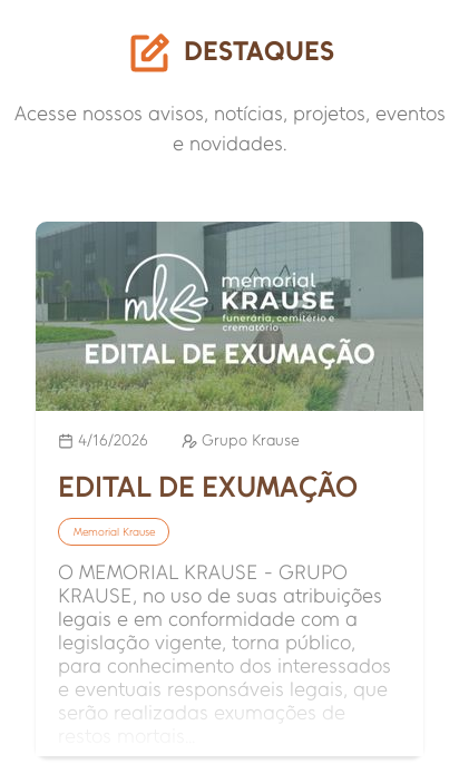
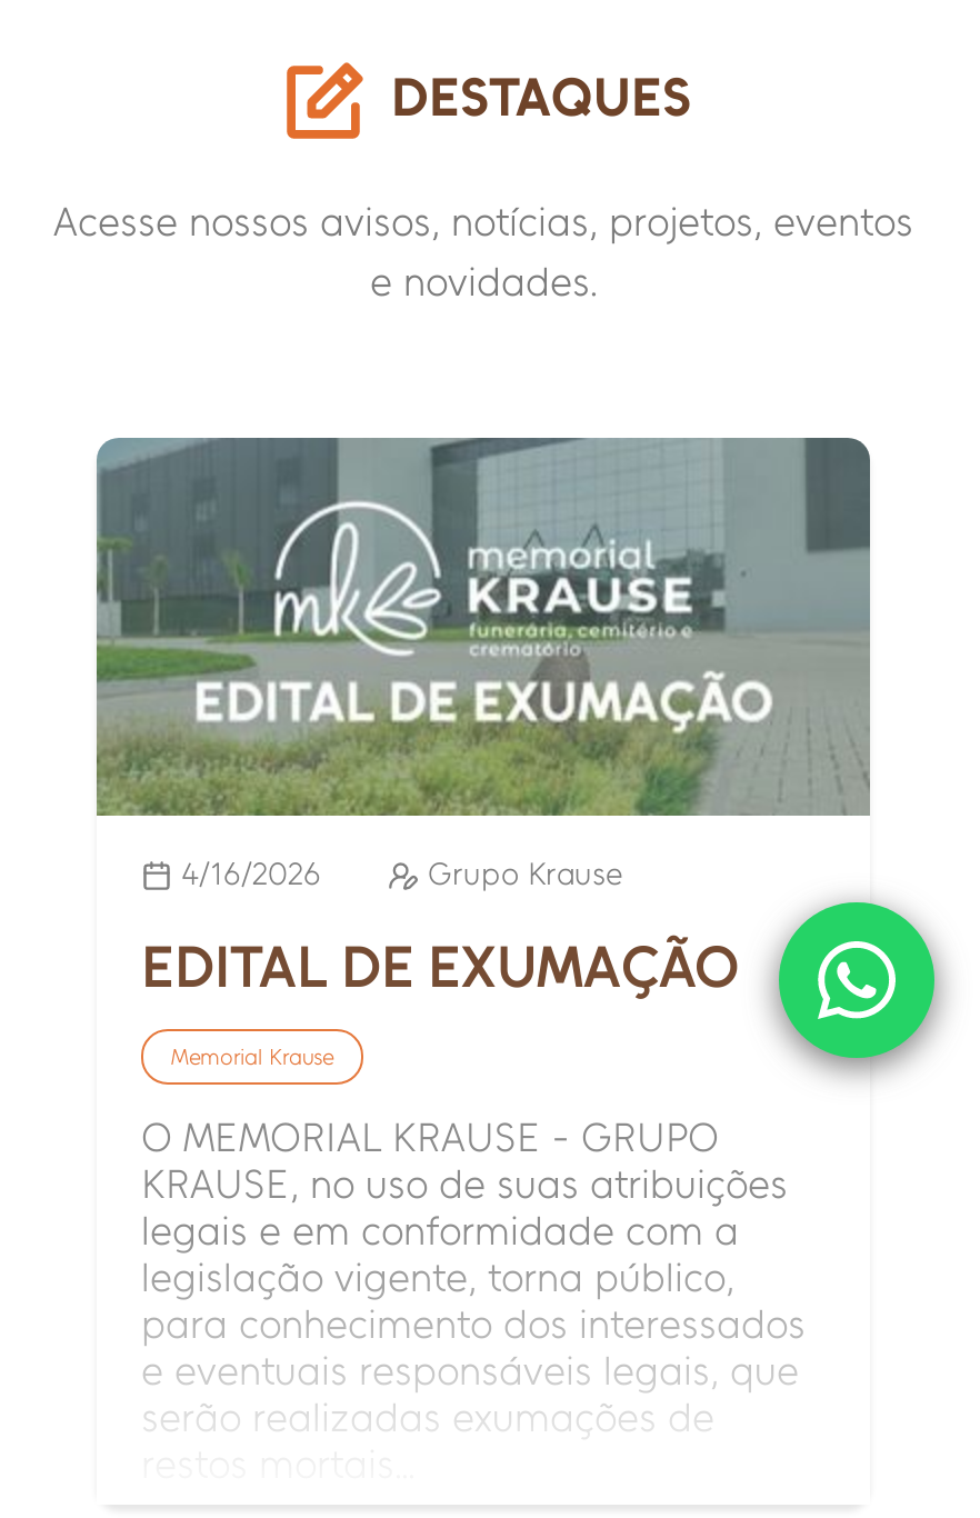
none -> [763,896,950,1082] [image]

